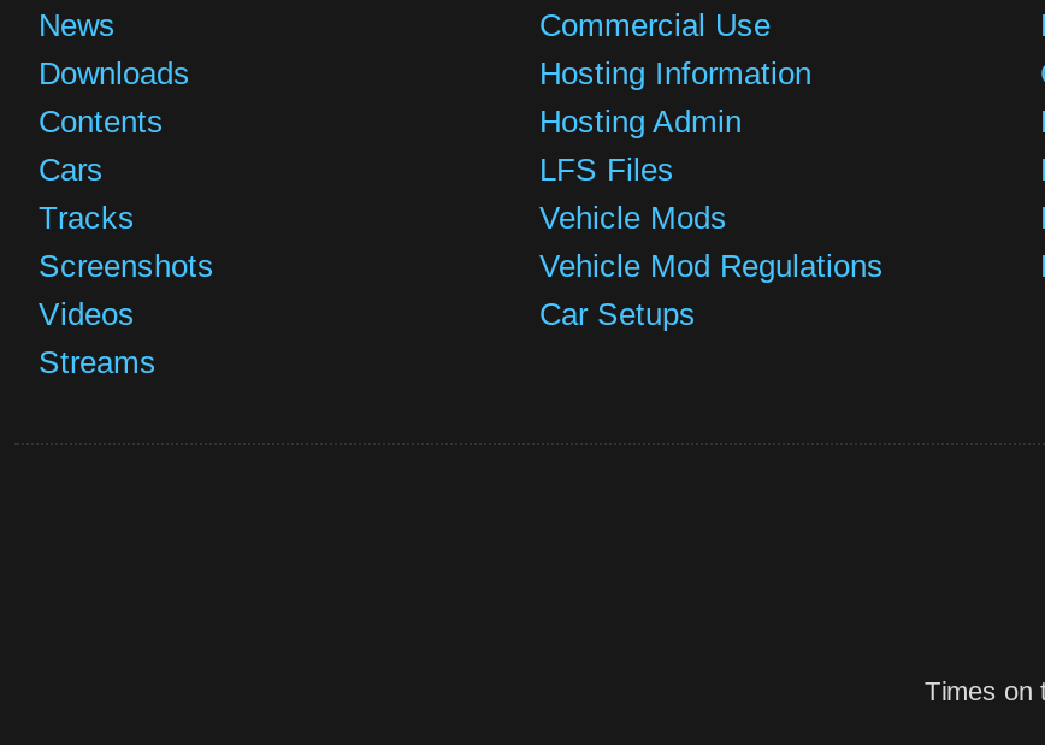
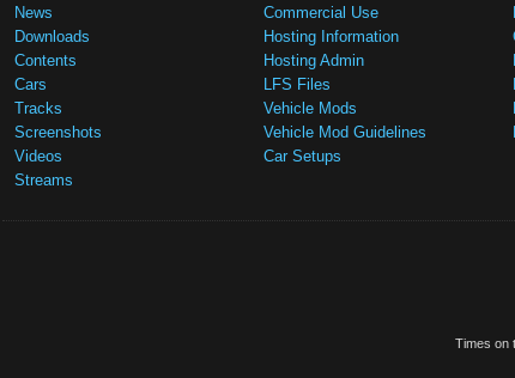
[539,248,884,284] Vehicle Mod Regulations -> [263,123,426,141] Vehicle Mod Guidelines

